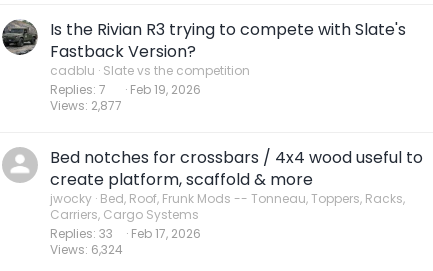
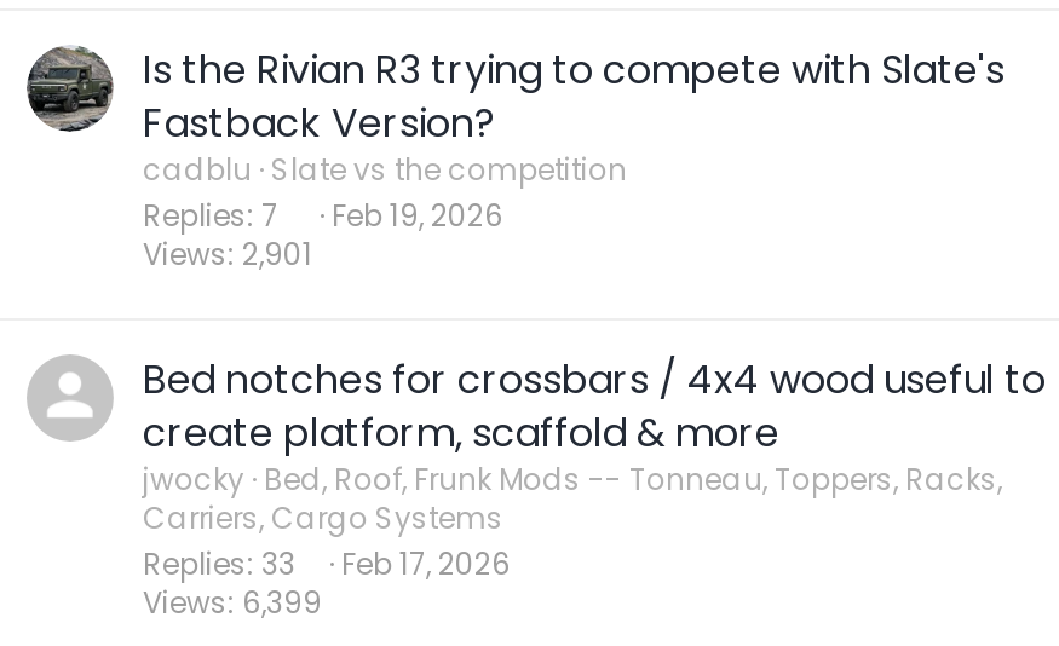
[50,97,122,114] Views 2,877 -> [143,233,312,275] Views 2,901
[50,241,123,258] Views 6,324 -> [143,582,322,623] Views 6,399

